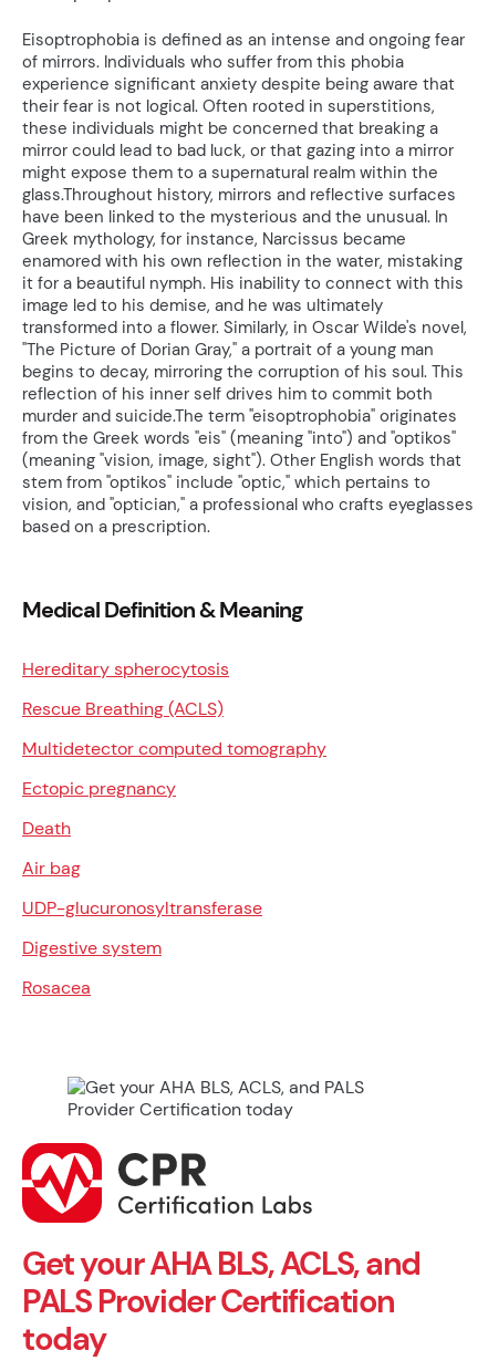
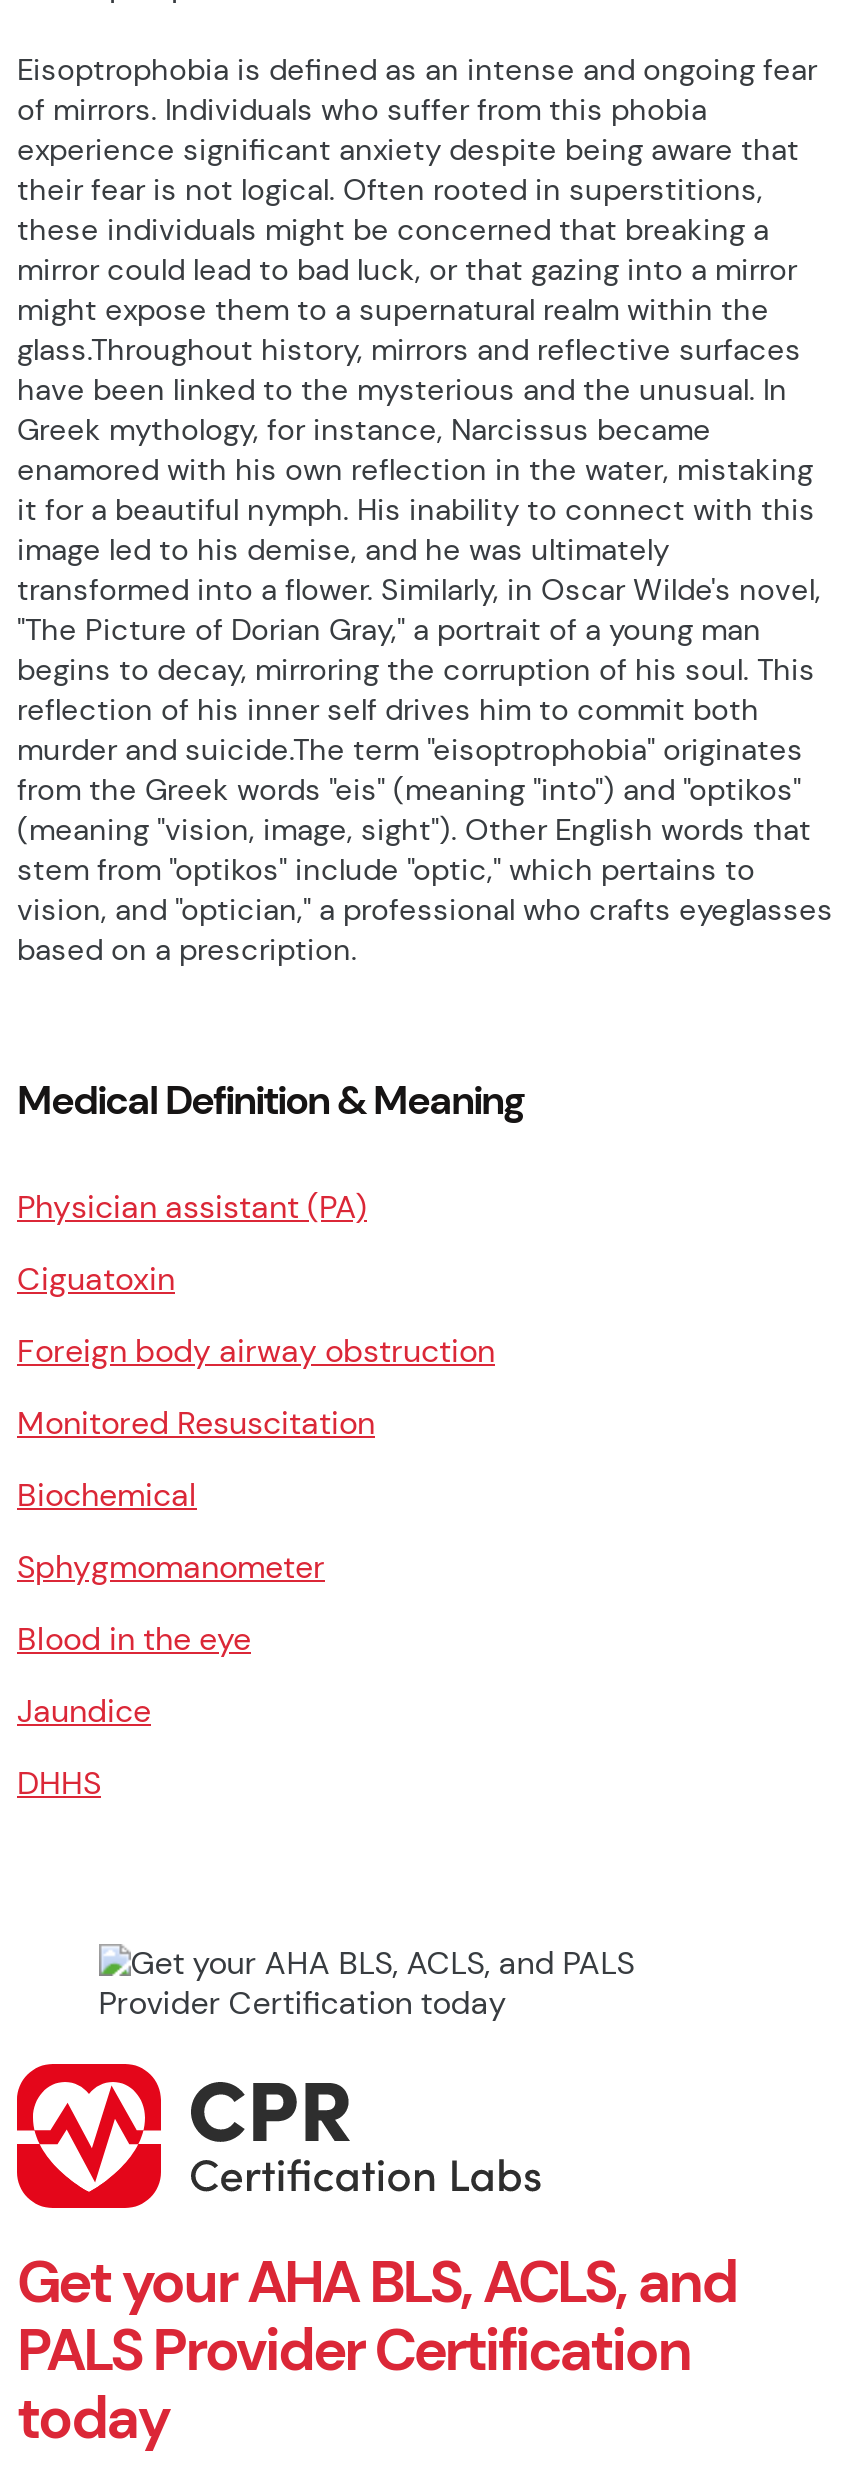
[22,657,229,681] Hereditary spherocytosis -> [17,1186,367,1228] Physician assistant (PA)
[22,697,224,720] Rescue Breathing (ACLS) -> [17,1258,175,1300] Ciguatoxin
[22,737,326,760] Multidetector computed tomography -> [17,1330,495,1372] Foreign body airway obstruction
[22,777,176,800] Ectopic pregnancy -> [17,1402,375,1444] Monitored Resuscitation
[22,817,71,840] Death -> [17,1474,197,1516] Biochemical
[22,856,81,880] Air bag -> [17,1546,325,1588] Sphygmomanometer
[22,896,262,920] UDP-glucuronosyltransferase -> [17,1618,251,1660] Blood in the eye
[22,936,162,959] Digestive system -> [17,1690,151,1732] Jaundice
[22,976,91,999] Rosacea -> [17,1762,101,1804] DHHS

